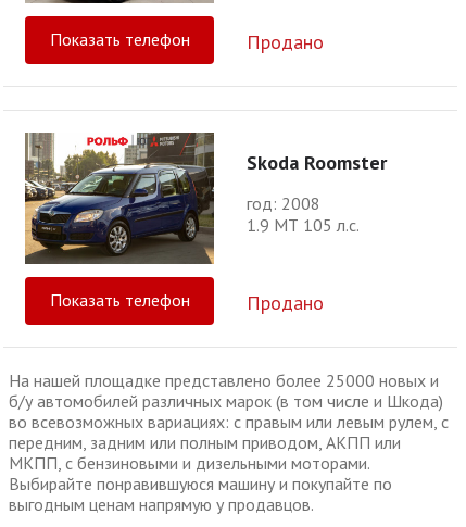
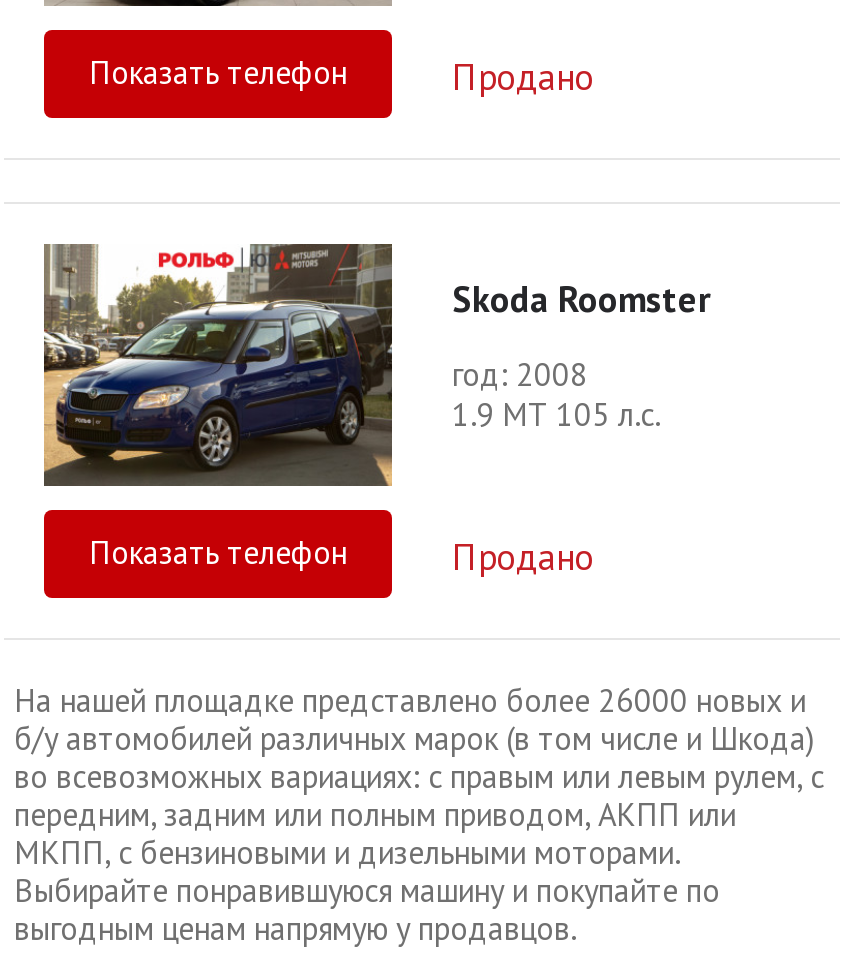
[9,370,439,392] На нашей площадке представлено более 25000 новых и -> [14,681,806,721] На нашей площадке представлено более 26000 новых и

